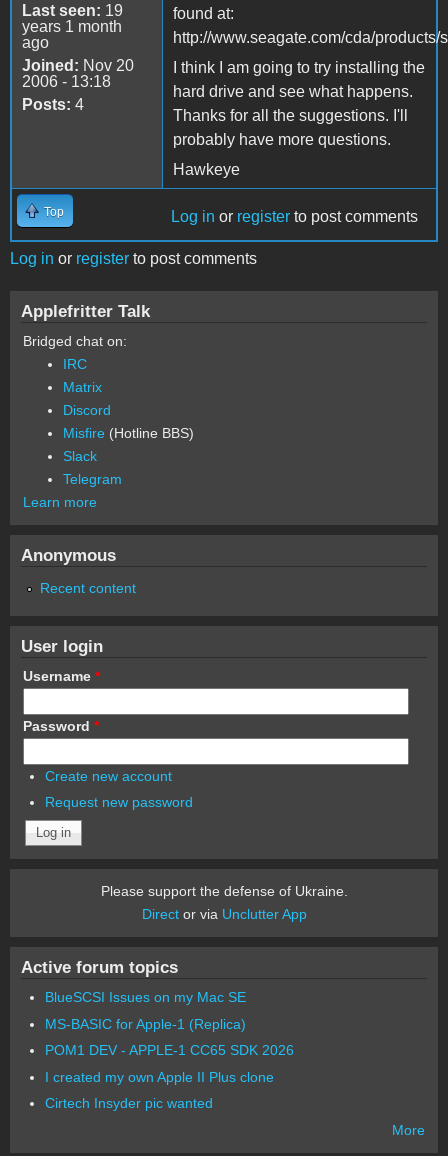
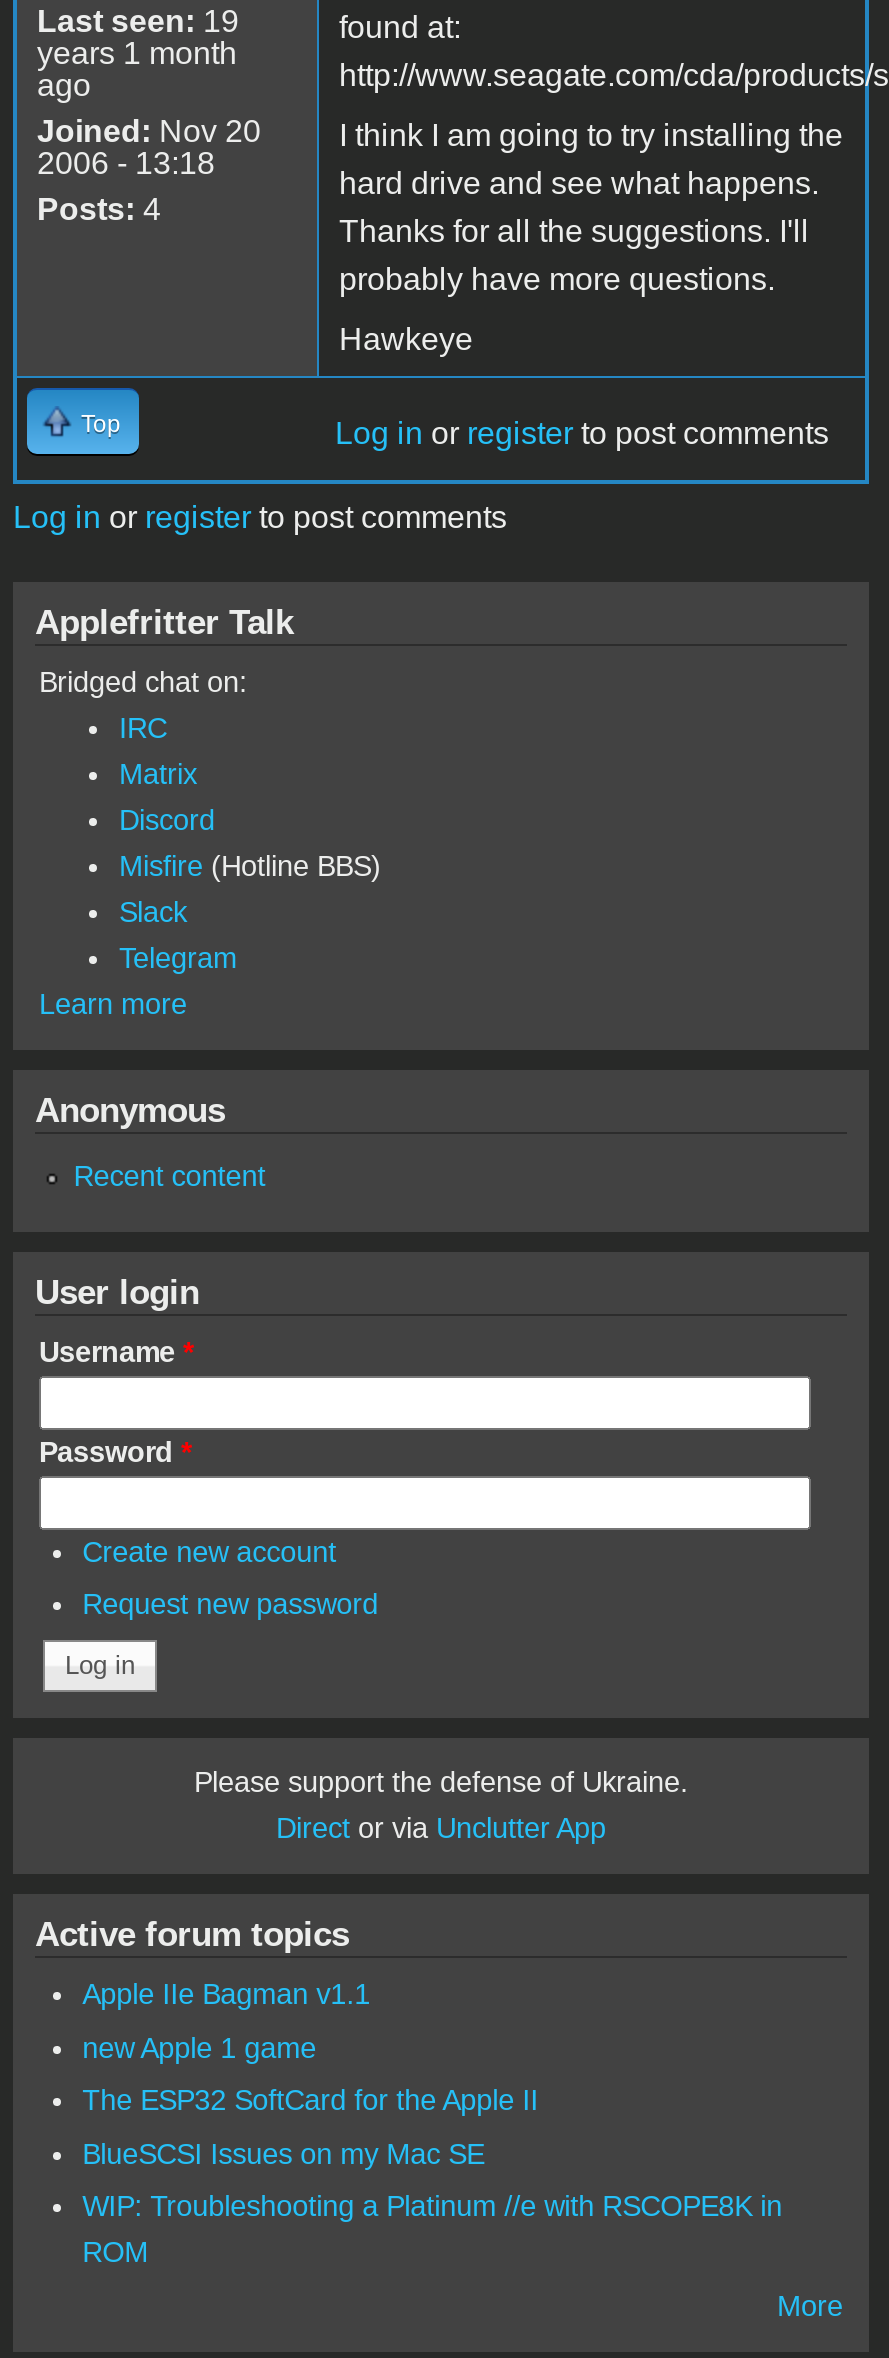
none -> [82,1978,538,2116] Apple IIe Bagman v1.1 | new Apple 1 game | The ESP32 SoftCard for the Apple II
moved [45,989,246,1005] -> [82,2138,484,2170]: BlueSCSI Issues on my Mac SE
[45,1016,294,1111] MS-BASIC for Apple-1 (Replica) | POM1 DEV - APPLE-1 CC65 SDK 2026 | I created my own Apple II Plus clone | Cirtech Insyder pic wanted -> [82,2191,782,2269] WIP: Troubleshooting a Platinum //e with RSCOPE8K in | ROM

